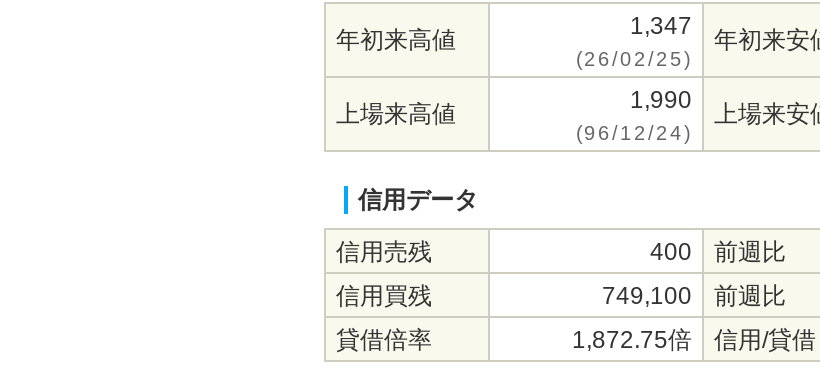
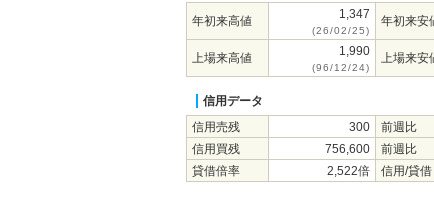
[650,238,786,266] 400 前週比 -> [349,120,417,134] 300 前週比
[602,282,786,310] 749,100 前週比 -> [325,142,417,156] 756,600 前週比
[572,326,816,354] 1,872.75倍 信用/貸借 -> [327,164,432,178] 2,522倍 信用/貸借

